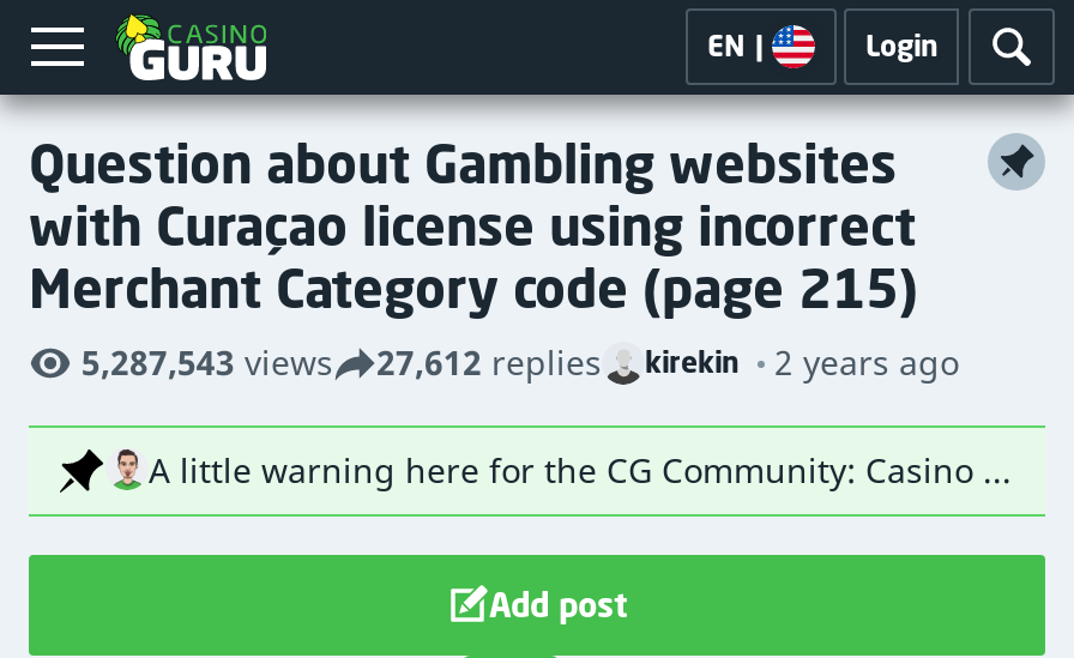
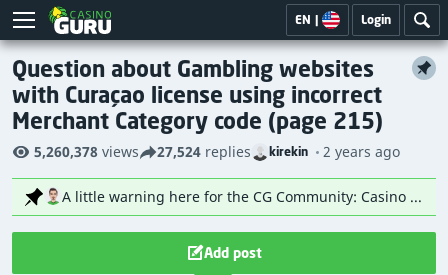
[82,339,333,385] 5,287,543 views -> [34,142,139,161] 5,260,378 views
[376,339,602,385] 27,612 replies -> [157,142,251,161] 27,524 replies

